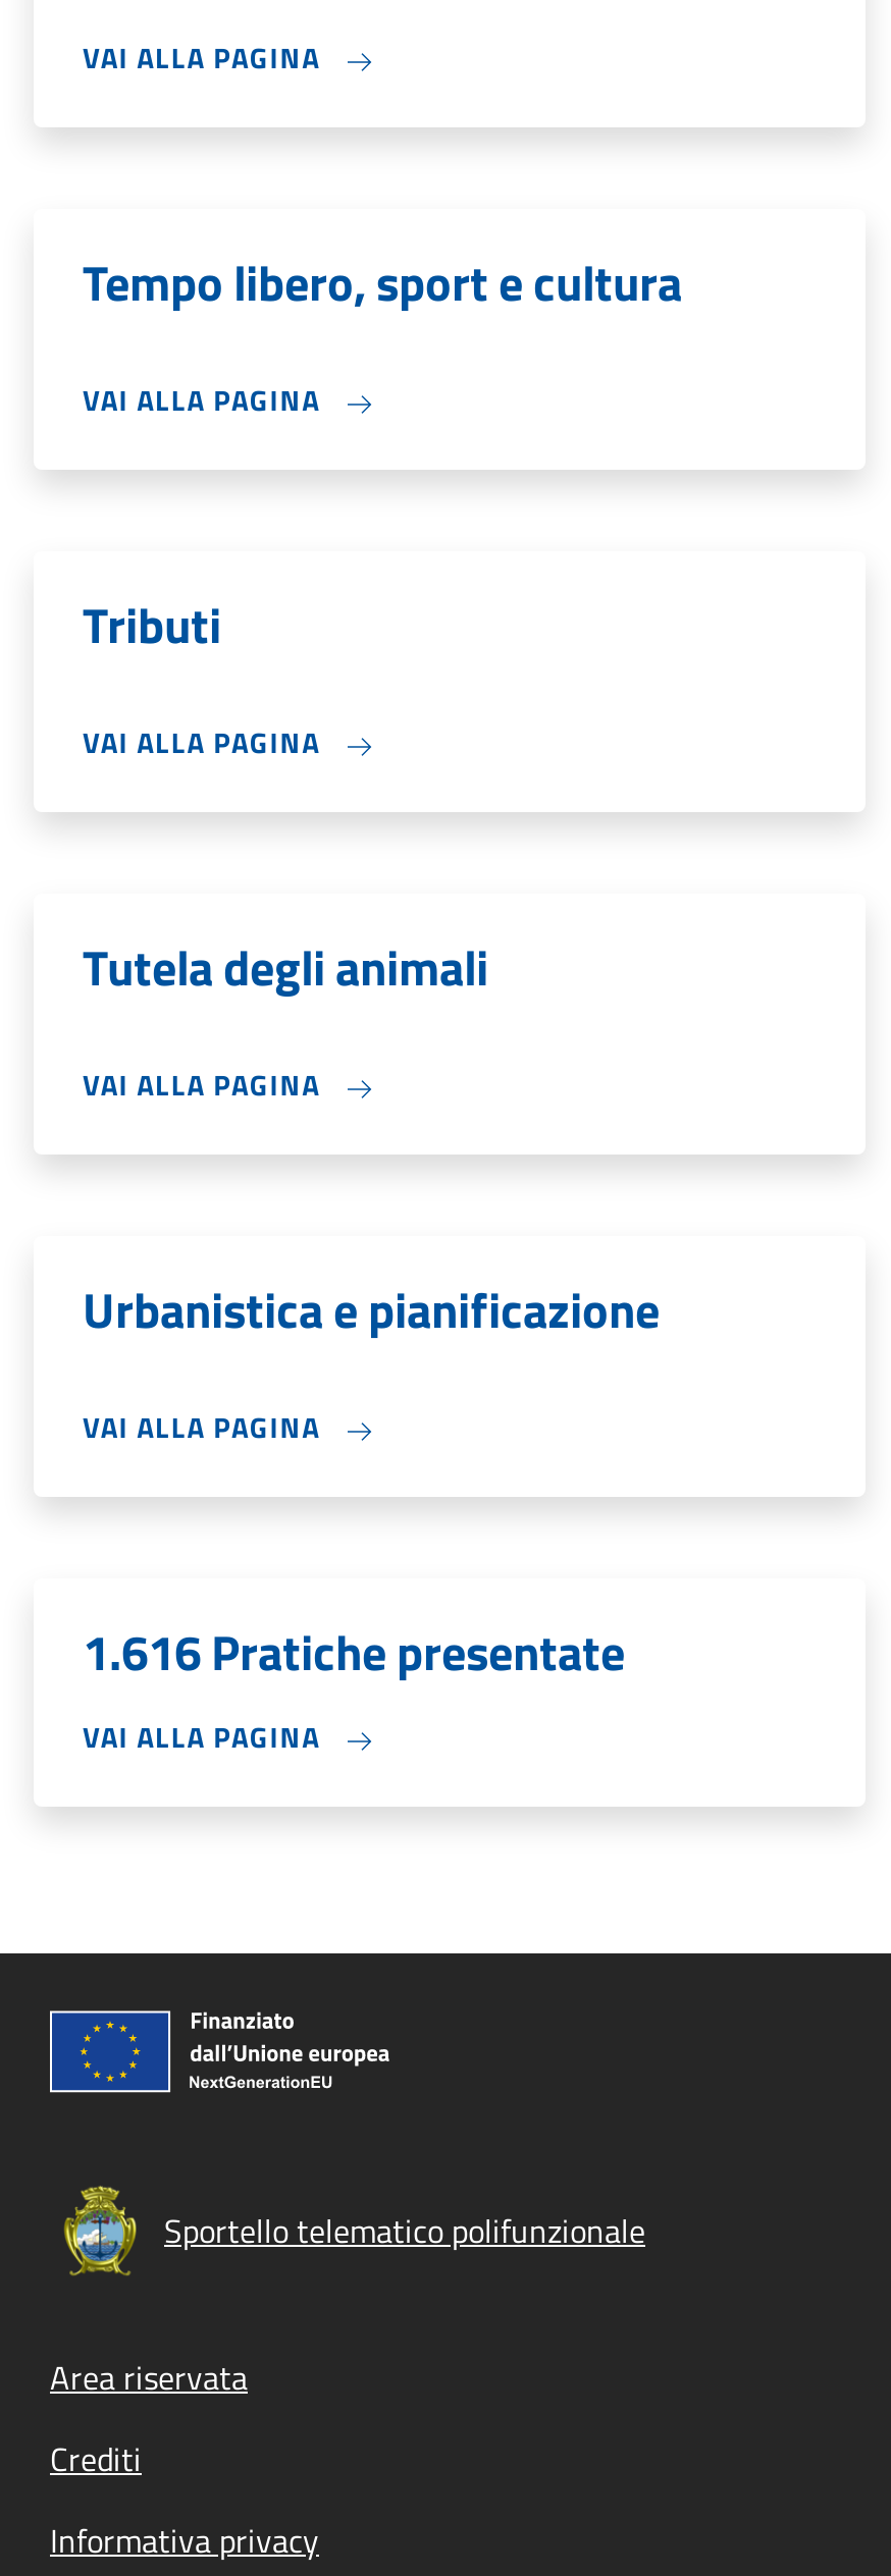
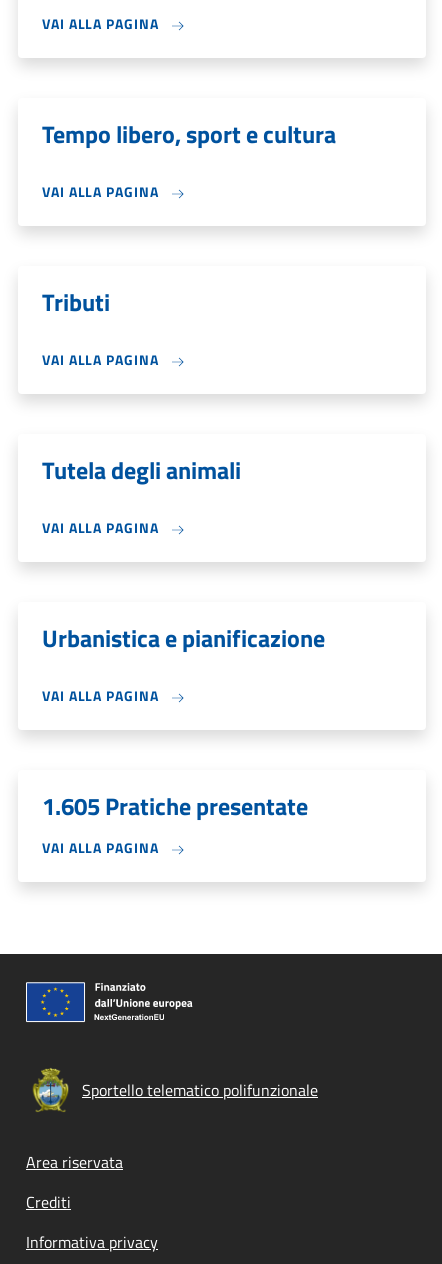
[83,1615,625,1688] 1.616 Pratiche presentate -> [42,788,308,824] 1.605 Pratiche presentate

